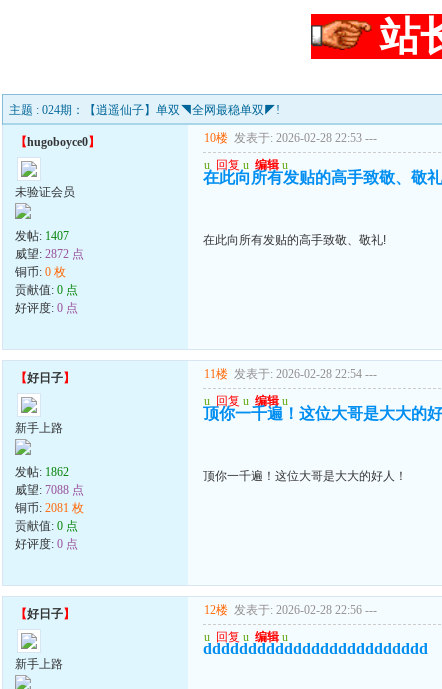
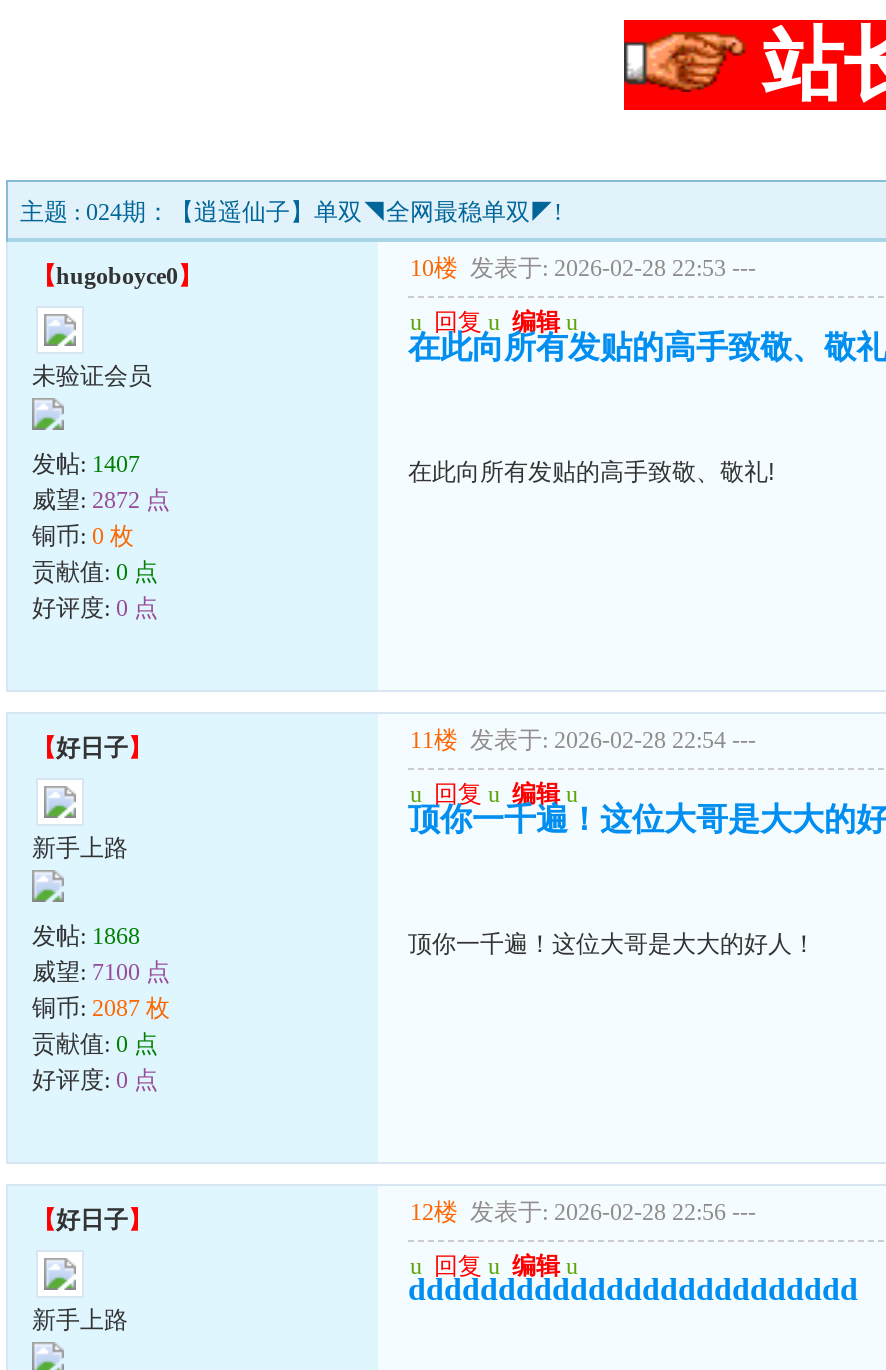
[15,465,69,479] 发帖: 1862 -> [32,922,140,950] 发帖: 1868
[15,483,84,497] 威望: 7088 点 -> [32,958,170,986] 威望: 7100 点
[15,501,84,515] 铜币: 2081 枚 -> [32,994,170,1022] 铜币: 2087 枚

